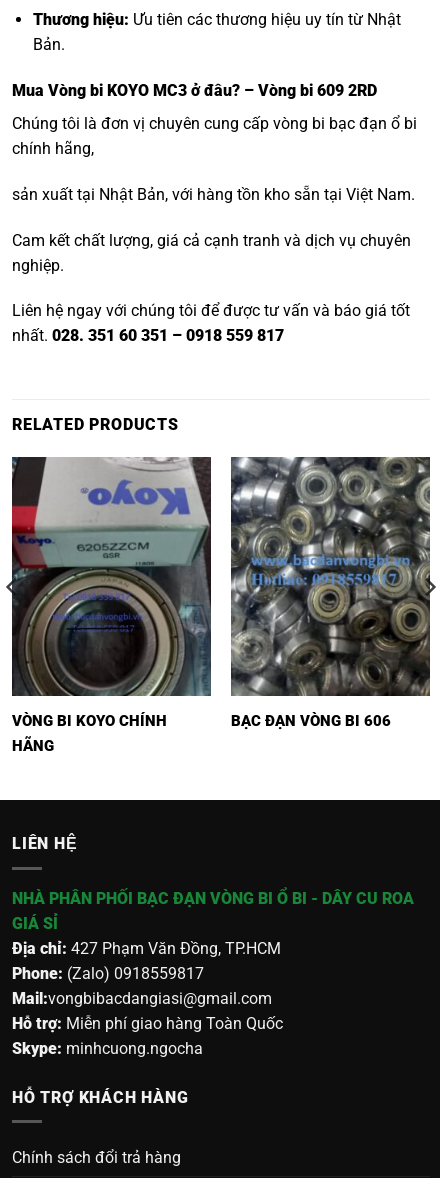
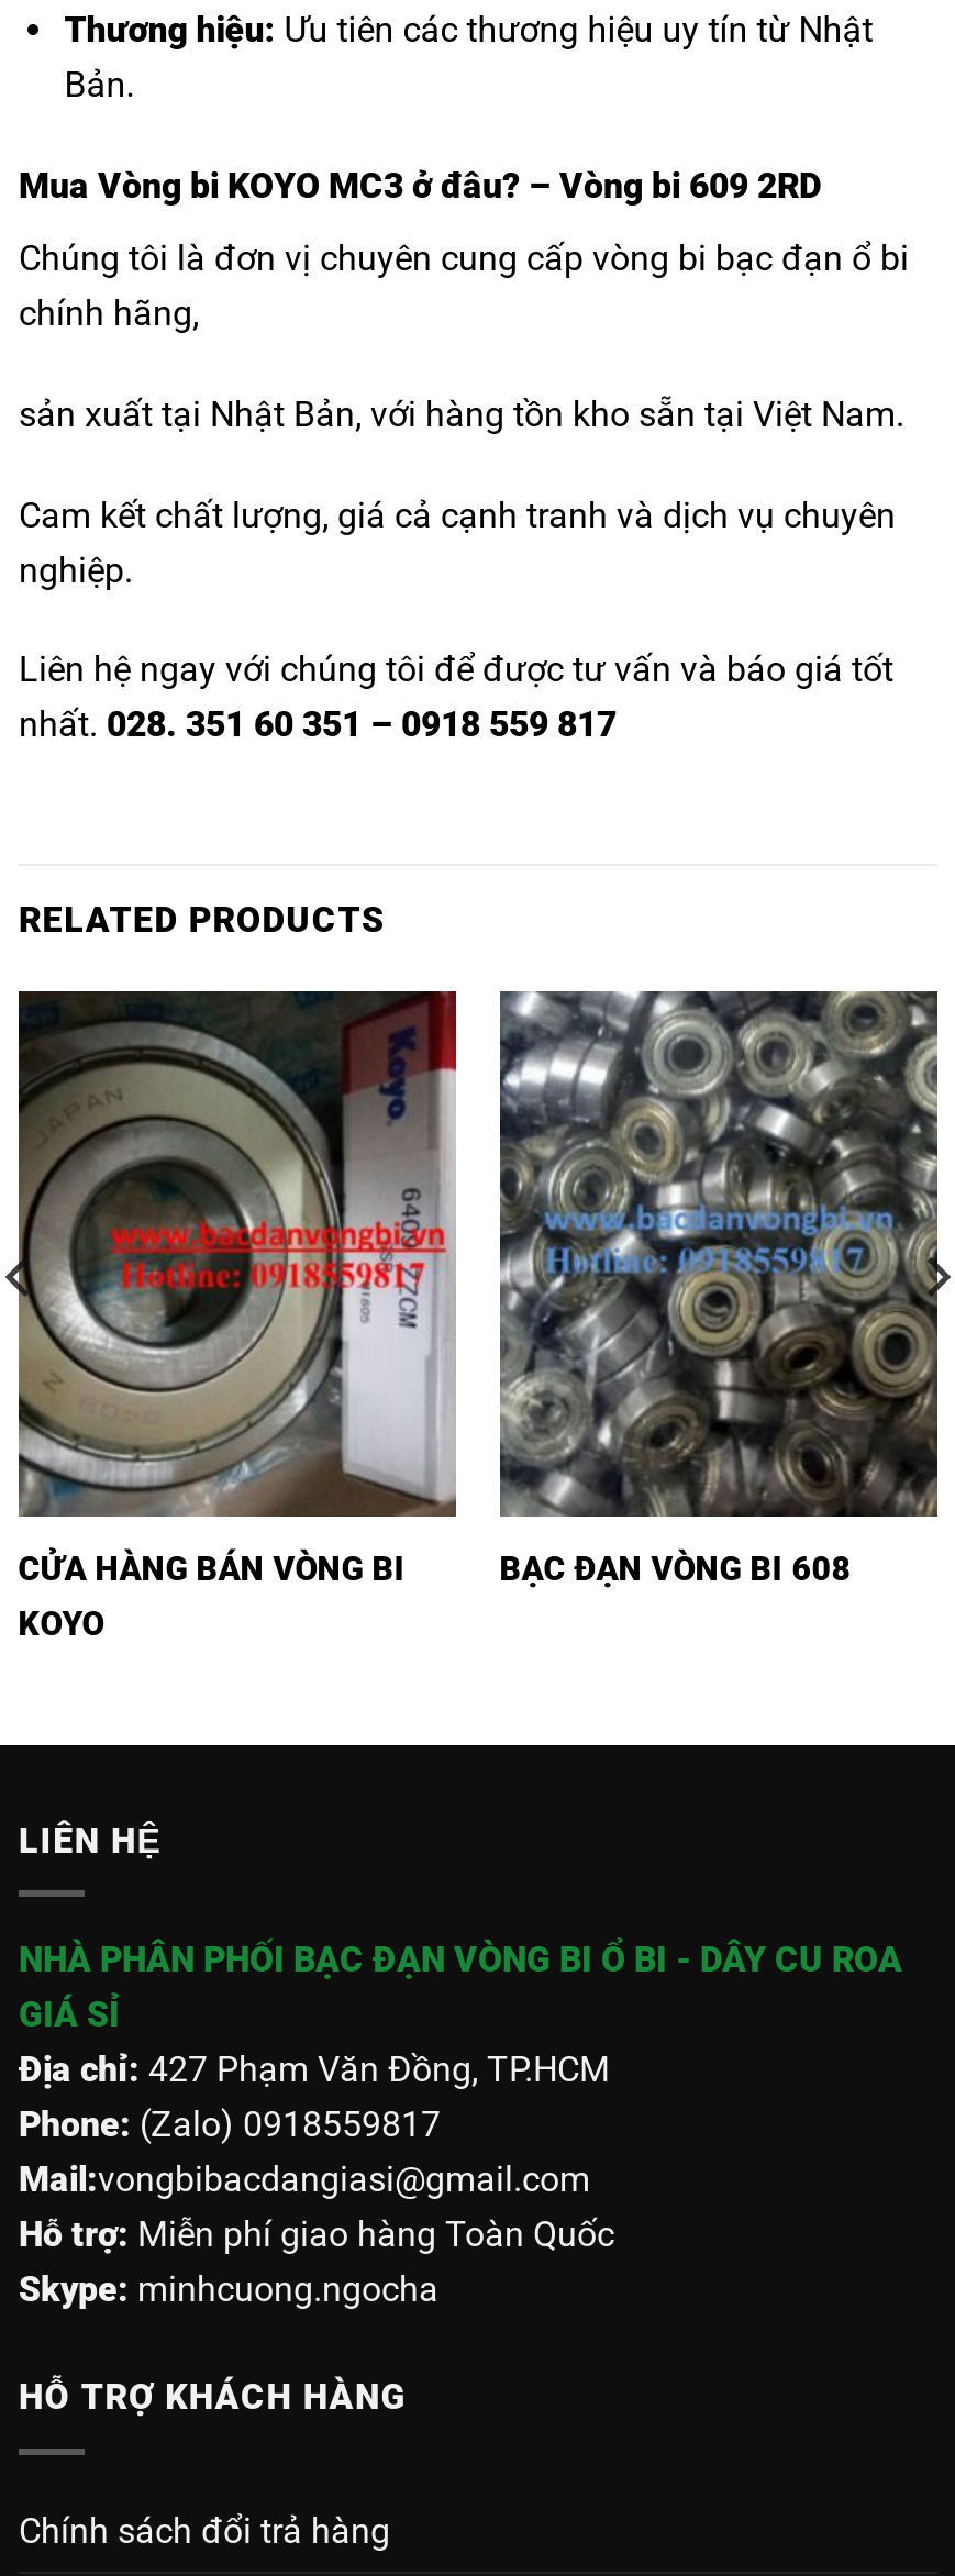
[11,457,212,754] [image] | VÒNG BI KOYO CHÍNH | HÃNG -> [16,989,458,1645] [image] | CỬA HÀNG BÁN VÒNG BI | KOYO
[231,711,391,729] BẠC ĐẠN VÒNG BI 606 -> [500,1551,851,1590] BẠC ĐẠN VÒNG BI 608

